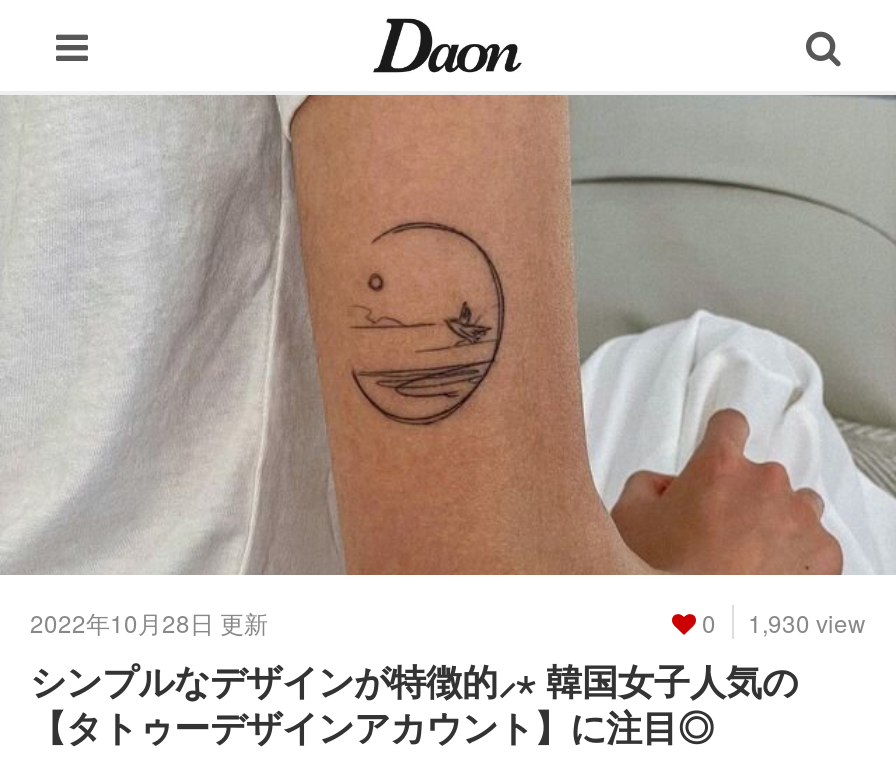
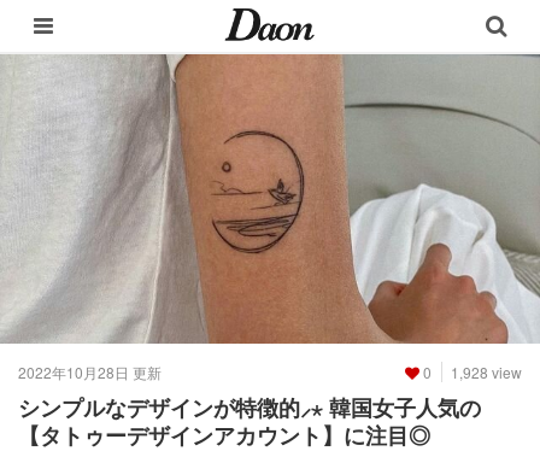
[696,605,866,639] 0 1,930 view -> [419,362,522,382] 0 1,928 view

